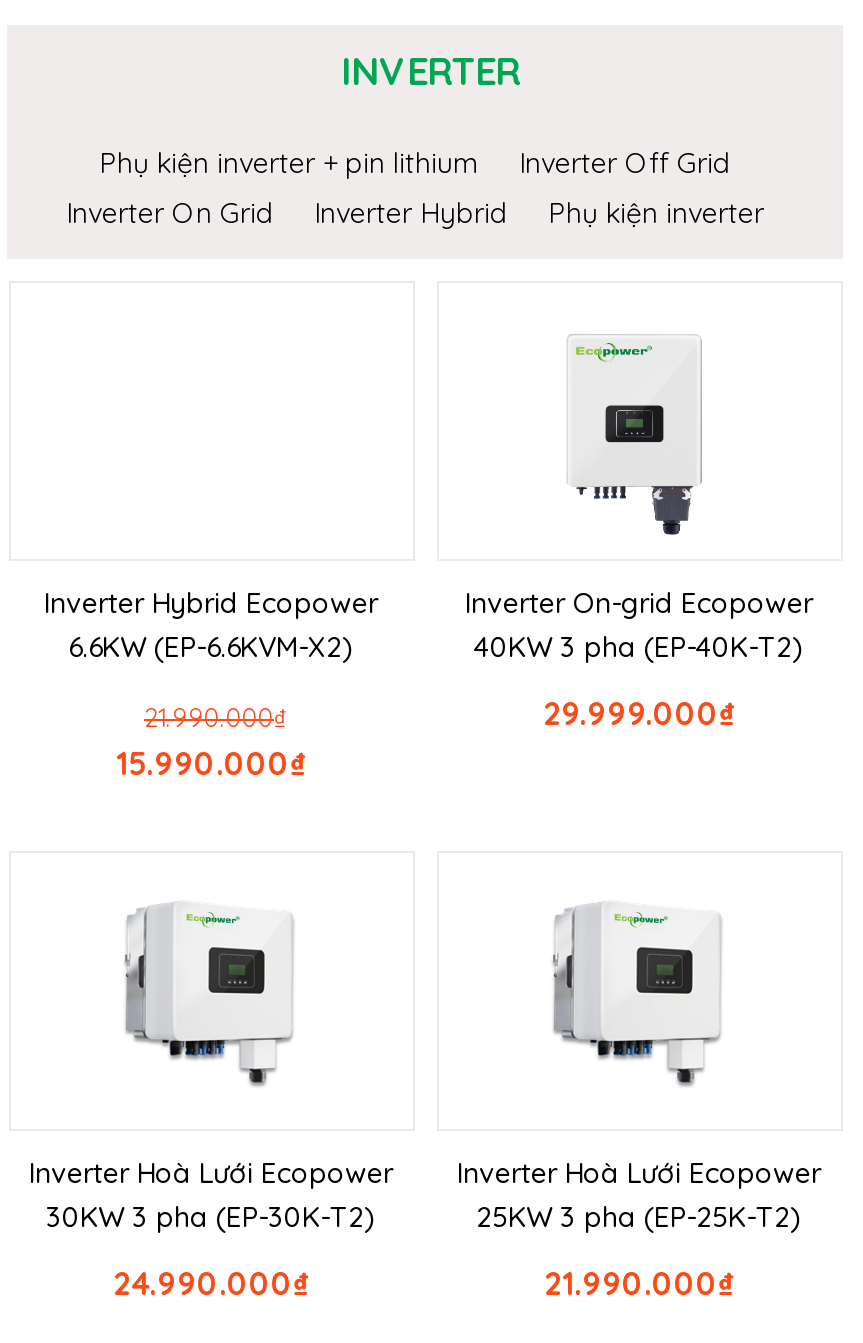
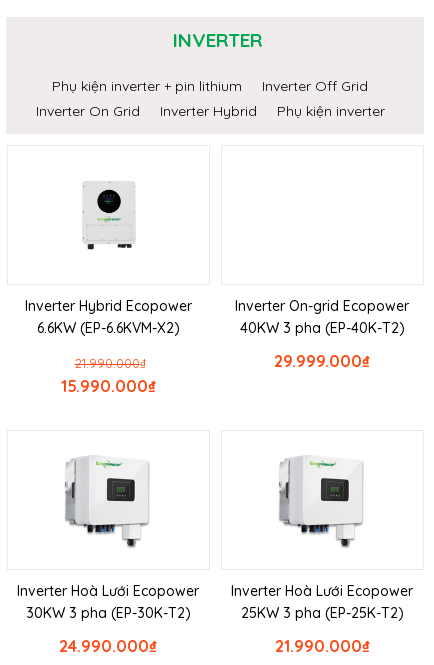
none -> [82,181,136,251] [image]
[571,339,703,537] [image] -> none

